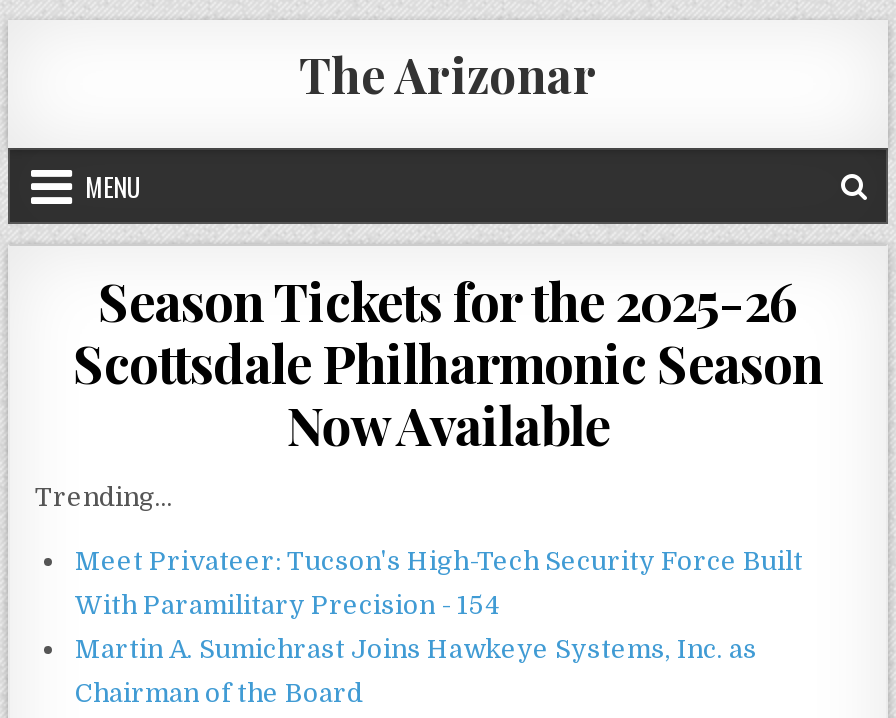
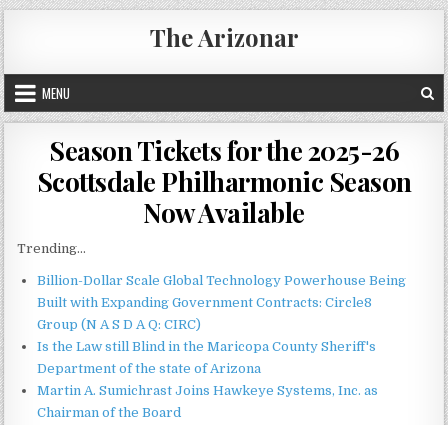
[75,546,803,620] Meet Privateer: Tucson's High-Tech Security Force Built | With Paramilitary Precision - 154 -> [37,273,406,376] Billion-Dollar Scale Global Technology Powerhouse Being | Built with Expanding Government Contracts: Circle8 | Group (N A S D A Q: CIRC) | Is the Law still Blind in the Maricopa County Sheriff's | Department of the state of Arizona

